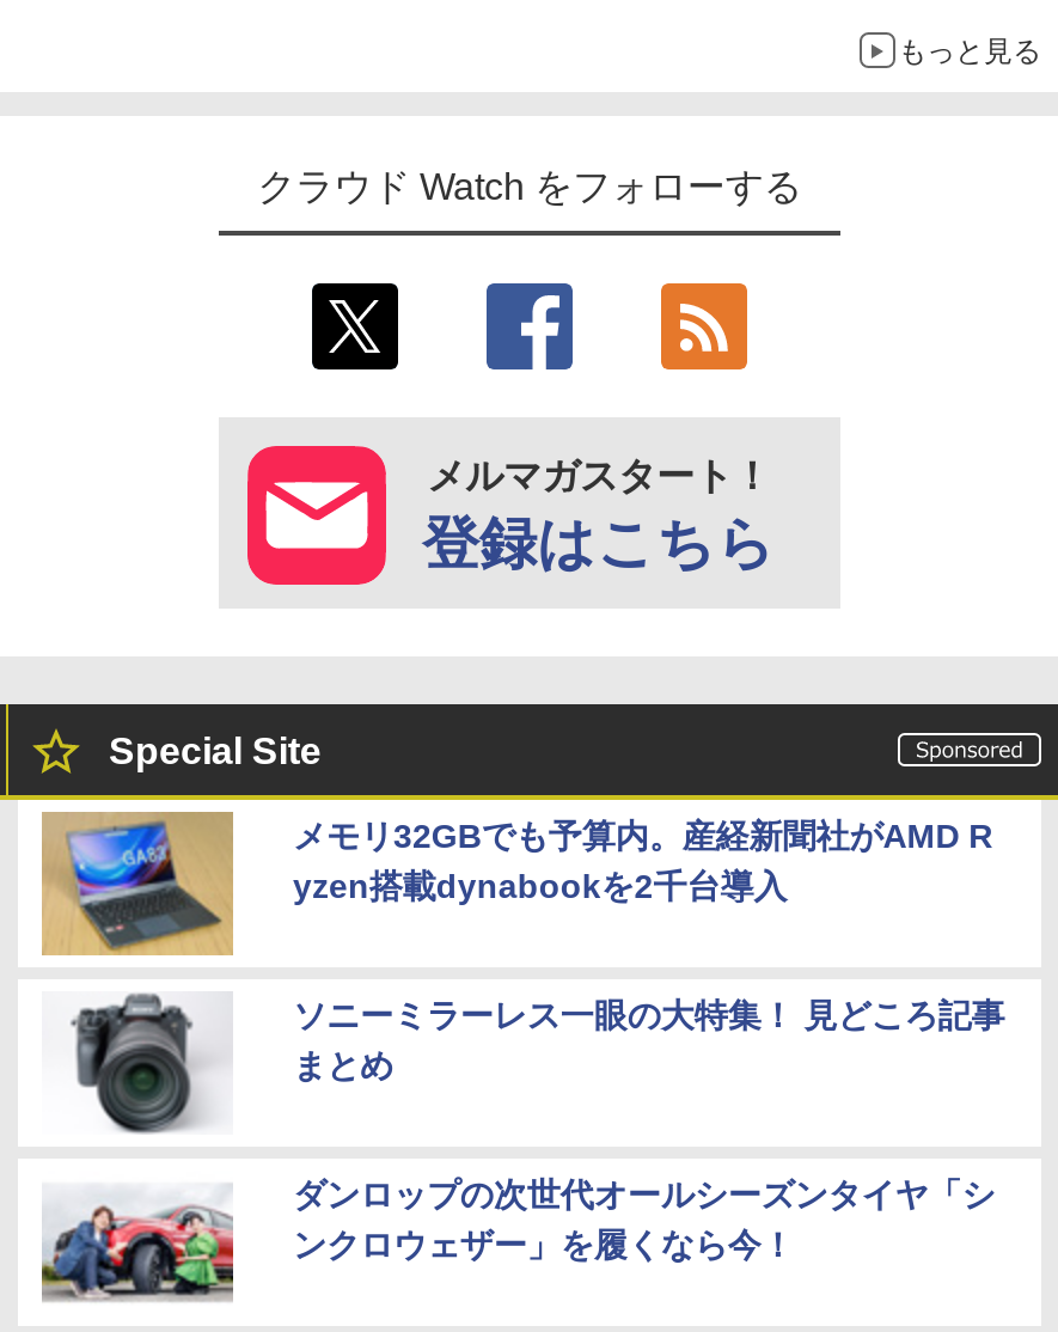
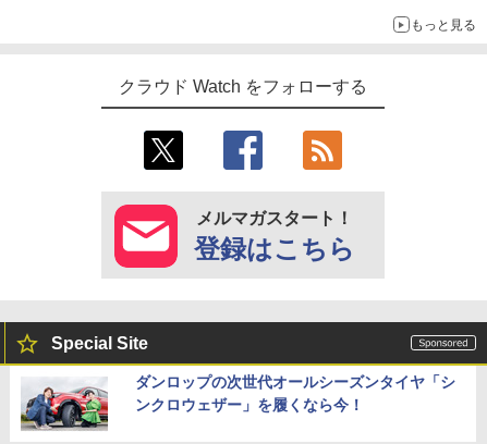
[39,809,1005,1085] [image] | メモリ32GBでも予算内。産経新聞社がAMD R | yzen搭載dynabookを2千台導入 | ソニーミラーレス一眼の大特集！ 見どころ記事 | まとめ -> none
[71,994,197,1135] [image] -> none

